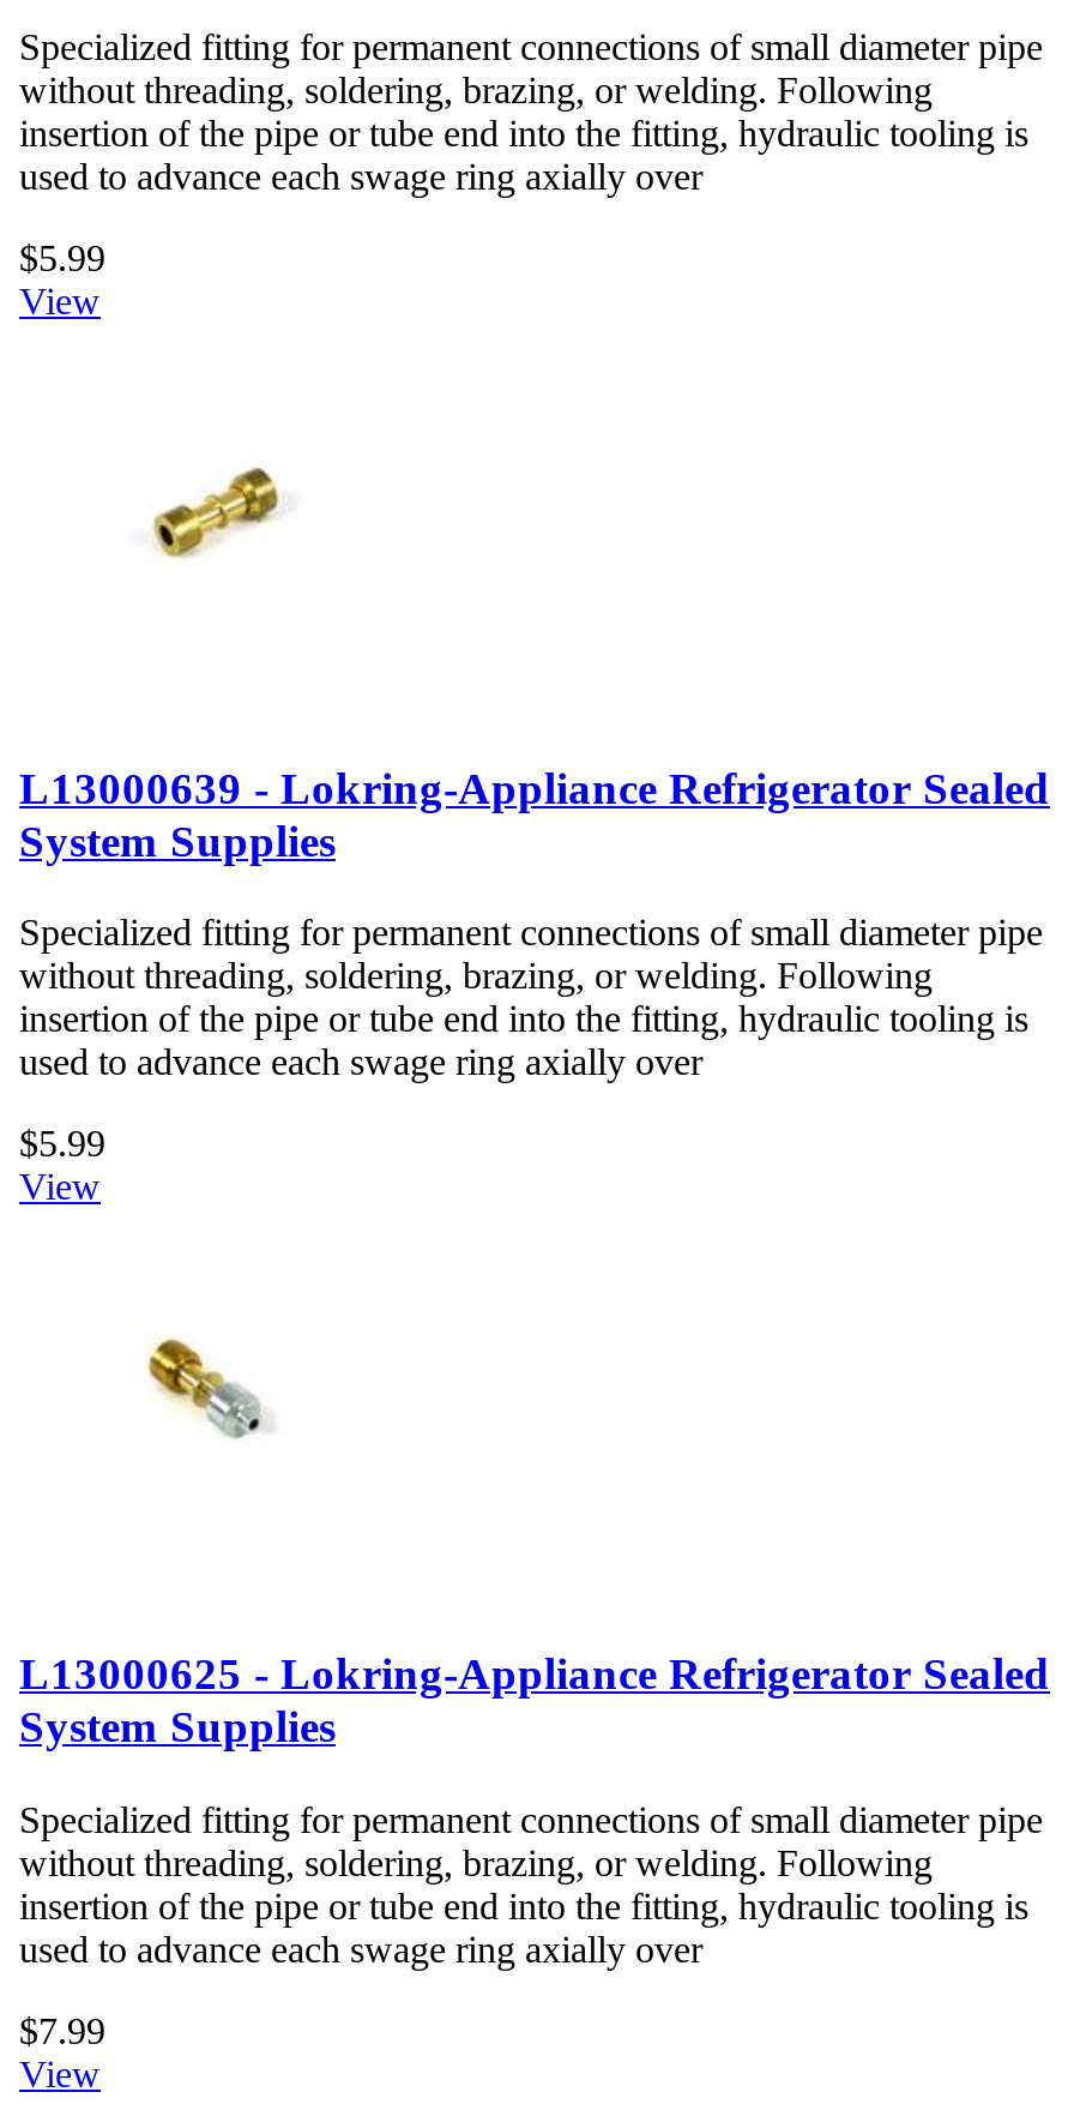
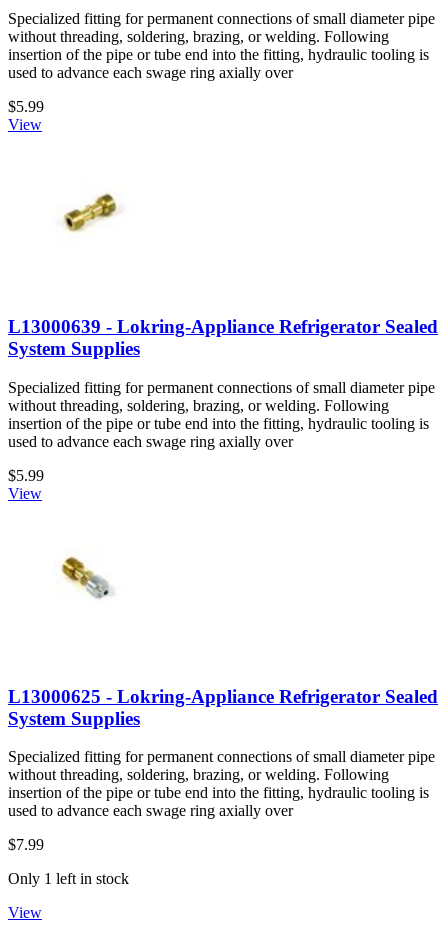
none -> [8,870,129,887] Only 1 left in stock

